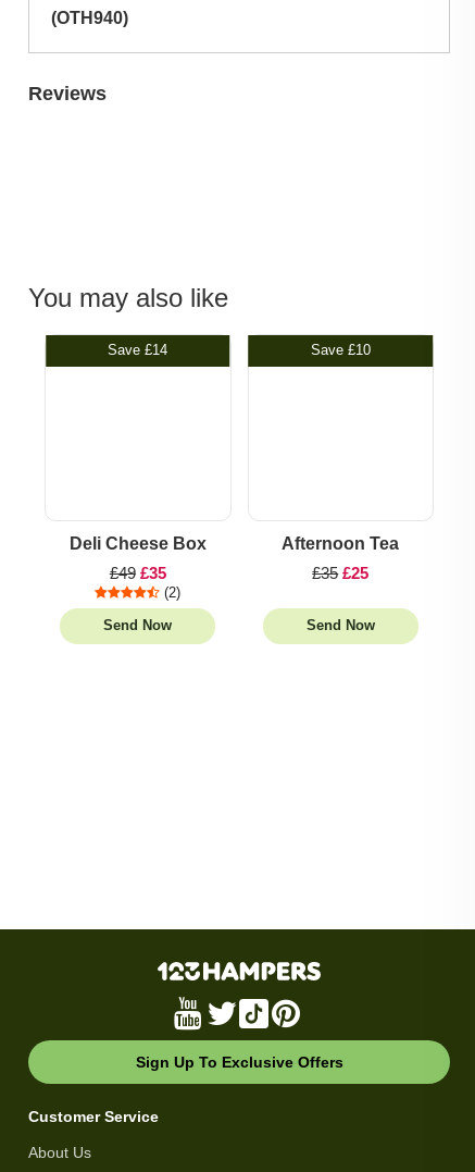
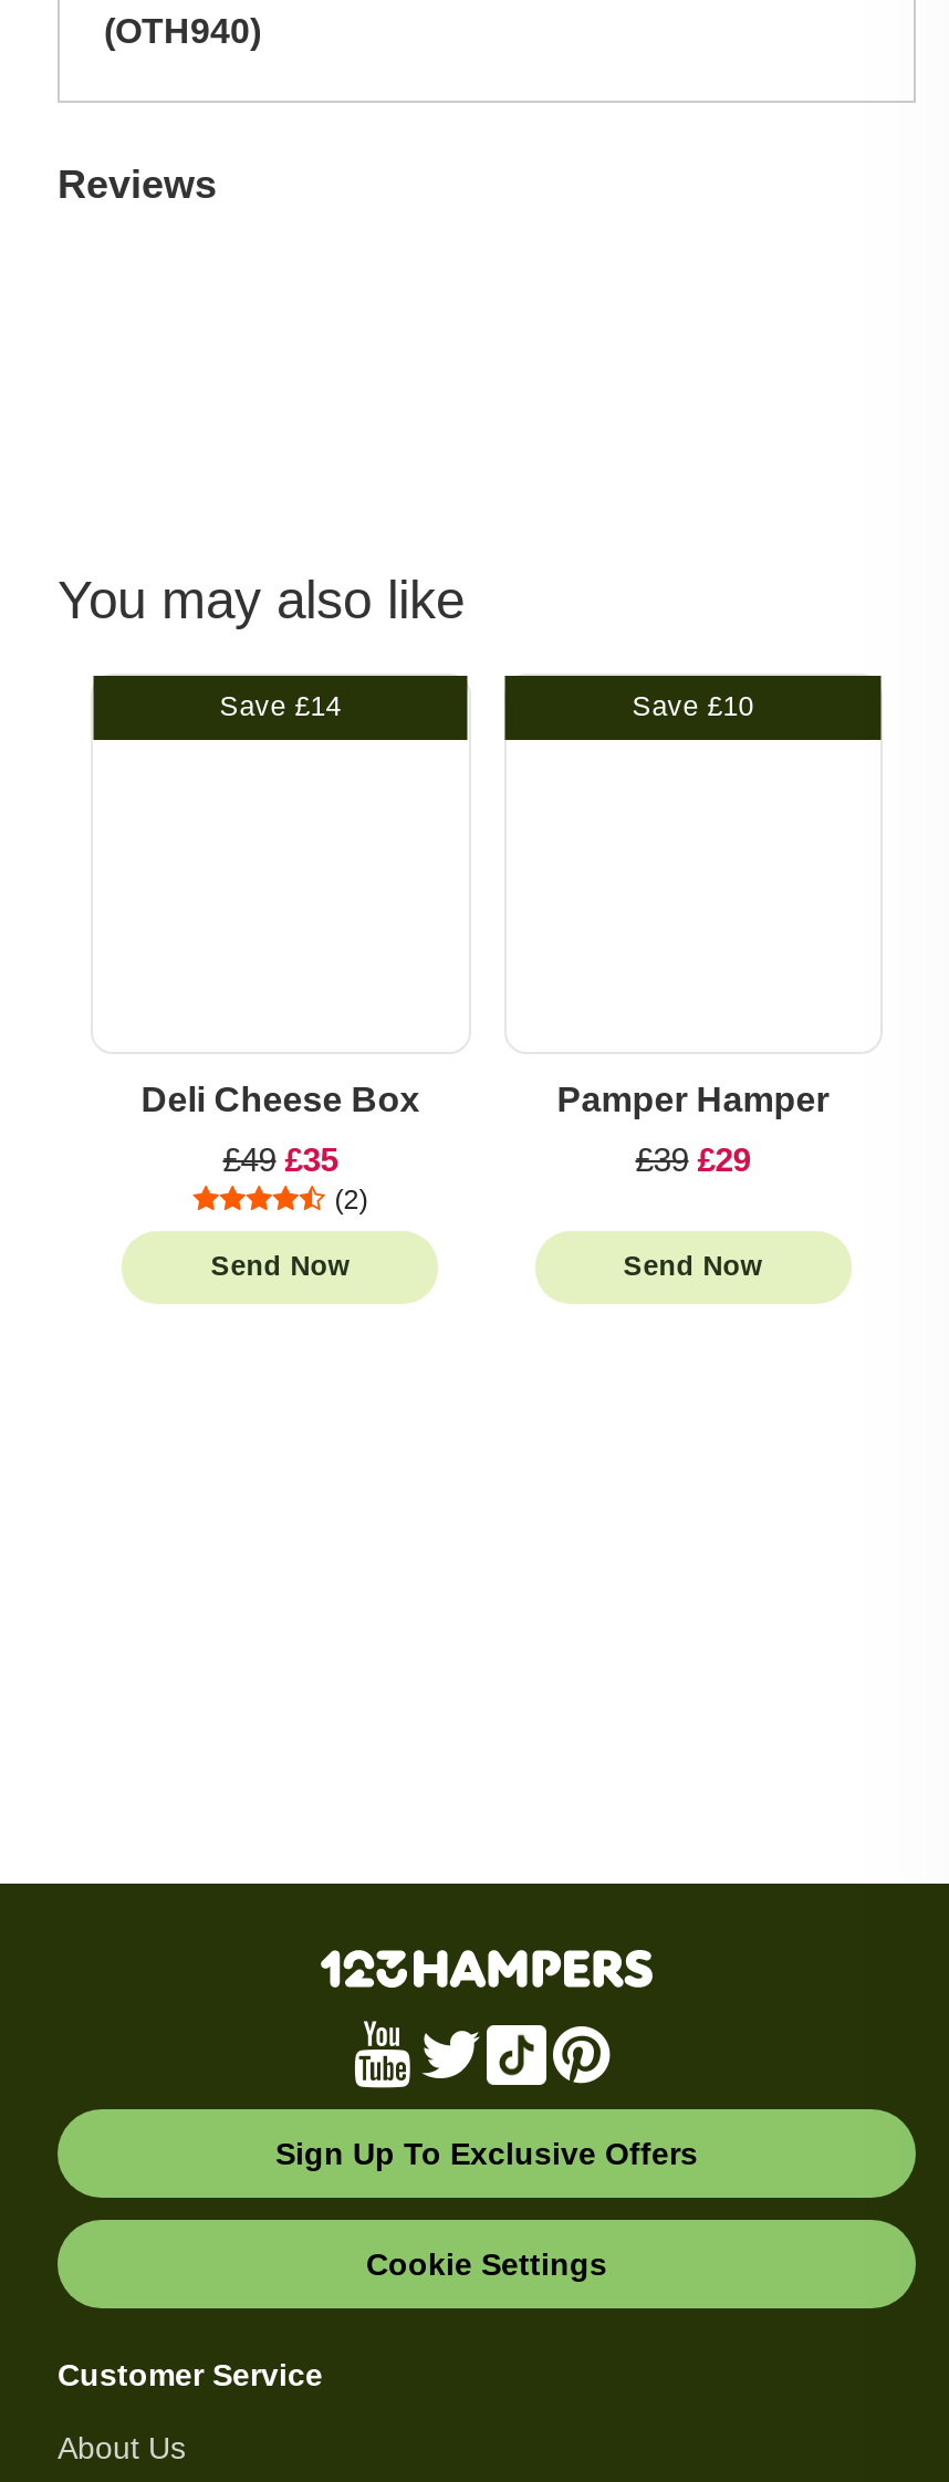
[282,534,399,552] Afternoon Tea -> [557,1080,829,1117] Pamper Hamper
[312,563,369,582] £35 £25 -> [635,1139,750,1177] £39 £29
none -> [366,2248,607,2283] Cookie Settings

